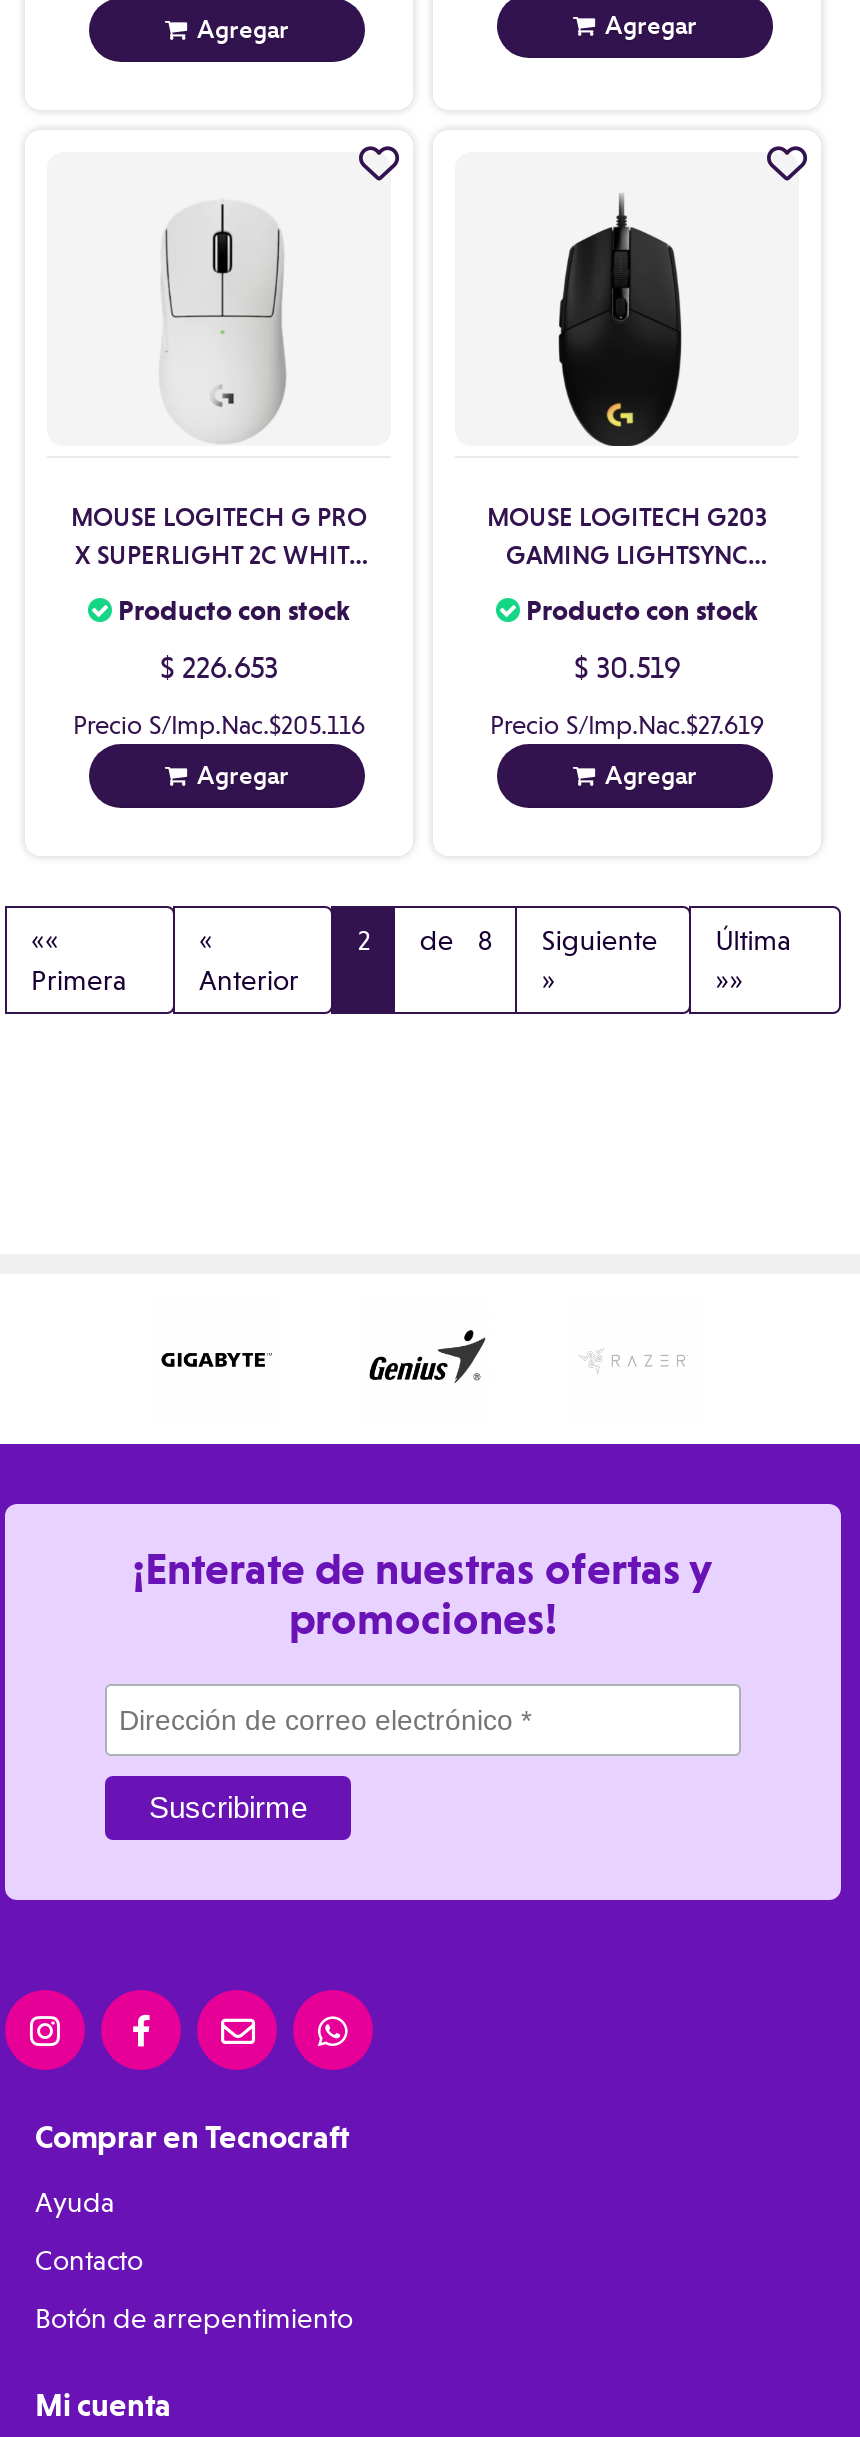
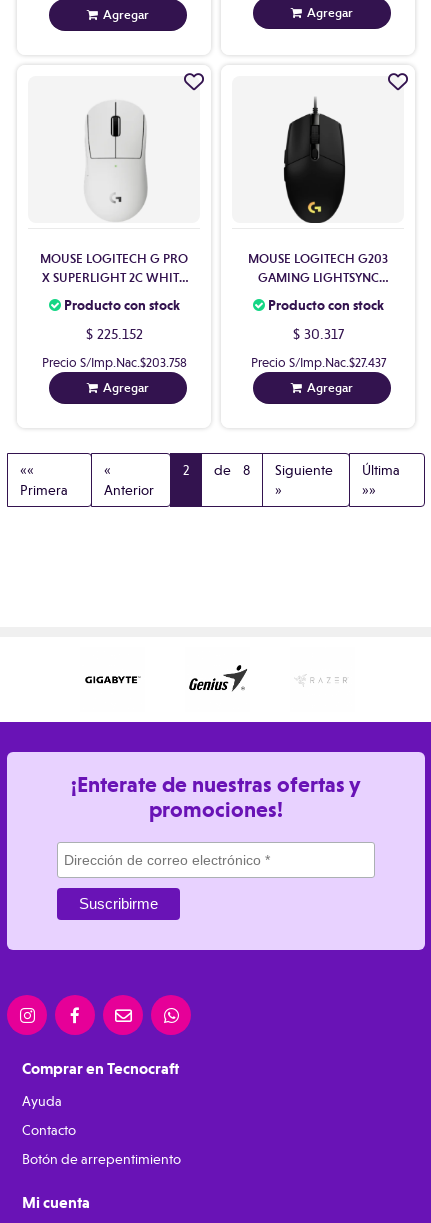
[160,650,278,686] $ 226.653 -> [85,325,142,343] $ 225.152
[574,650,680,686] $ 30.519 -> [292,325,343,343] $ 30.317
[73,709,365,739] Precio S/Imp.Nac.$205.116 -> [41,355,186,370] Precio S/Imp.Nac.$203.758
[490,709,764,739] Precio S/Imp.Nac.$27.619 -> [250,355,385,370] Precio S/Imp.Nac.$27.437

